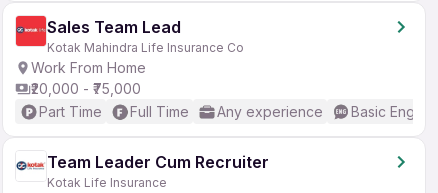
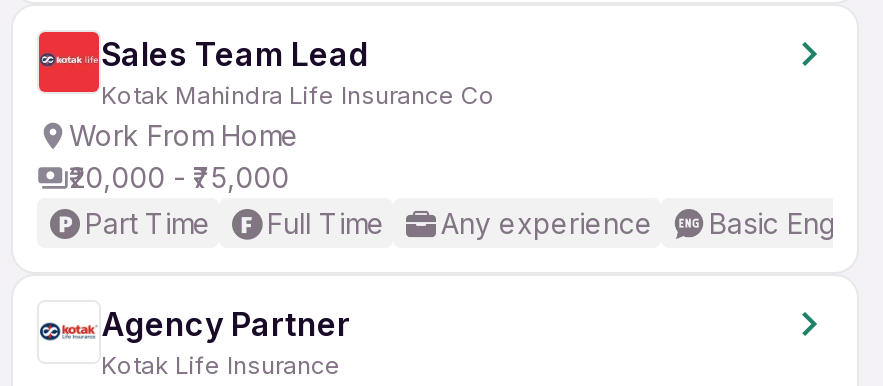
[47,152,269,172] Team Leader Cum Recruiter -> [101,304,351,344] Agency Partner

